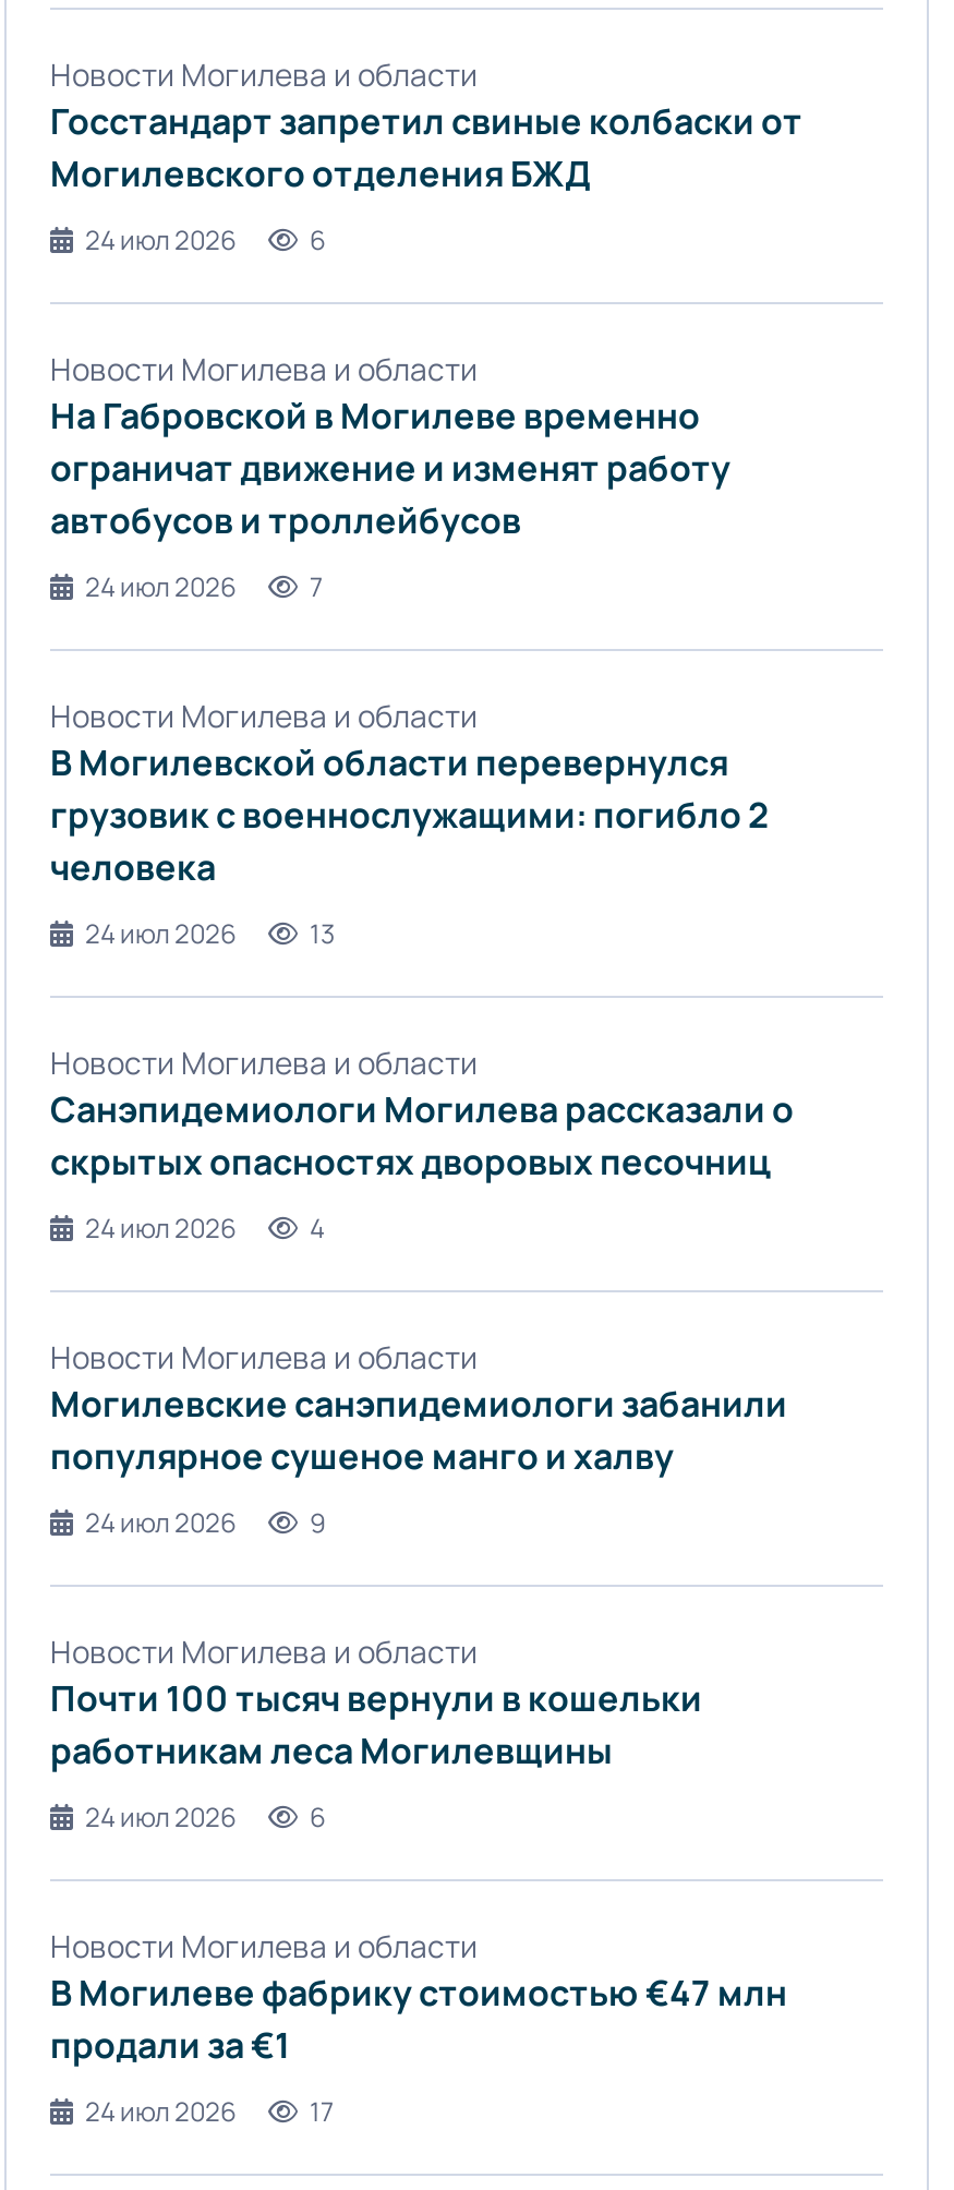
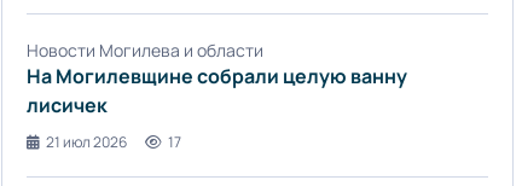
[50,96,802,2129] Госстандарт запретил свиные колбаски от | Могилевского отделения БЖД | 24 июл 2026 | 6 | Новости Могилева и области | На Габровской в Могилеве временно | ограничат движение и изменят работу | автобусов и троллейбусов | 24 июл 2026 | 7 | Новости Могилева и области | В Могилевской области перевернулся | грузовик с военнослужащими: погибло 2 | человека | 24 июл 2026 | 13 | Новости Могилева и области | Санэпидемиологи Могилева рассказали о | скрытых опасностях дворовых песочниц | 24 июл 2026 | 4 | Новости Могилева и области | Могилевские санэпидемиологи забанили | популярное сушеное манго и халву | 24 июл 2026 | 9 | Новости Могилева и области | Почти 100 тысяч вернули в кошельки | работникам леса Могилевщины | 24 июл 2026 | 6 | Новости Могилева и области | В Могилеве фабрику стоимостью €47 млн | продали за €1 | 24 июл 2026 -> [27,62,407,152] На Могилевщине собрали целую ванну | лисичек | 21 июл 2026

